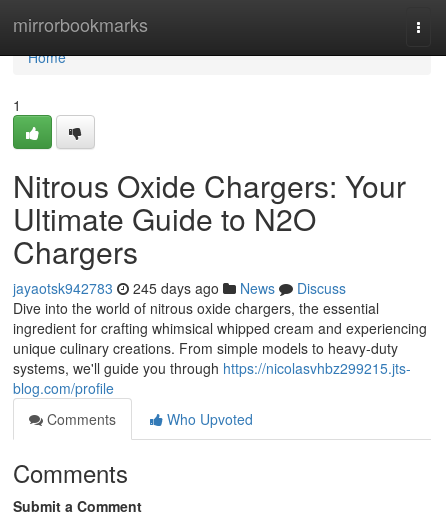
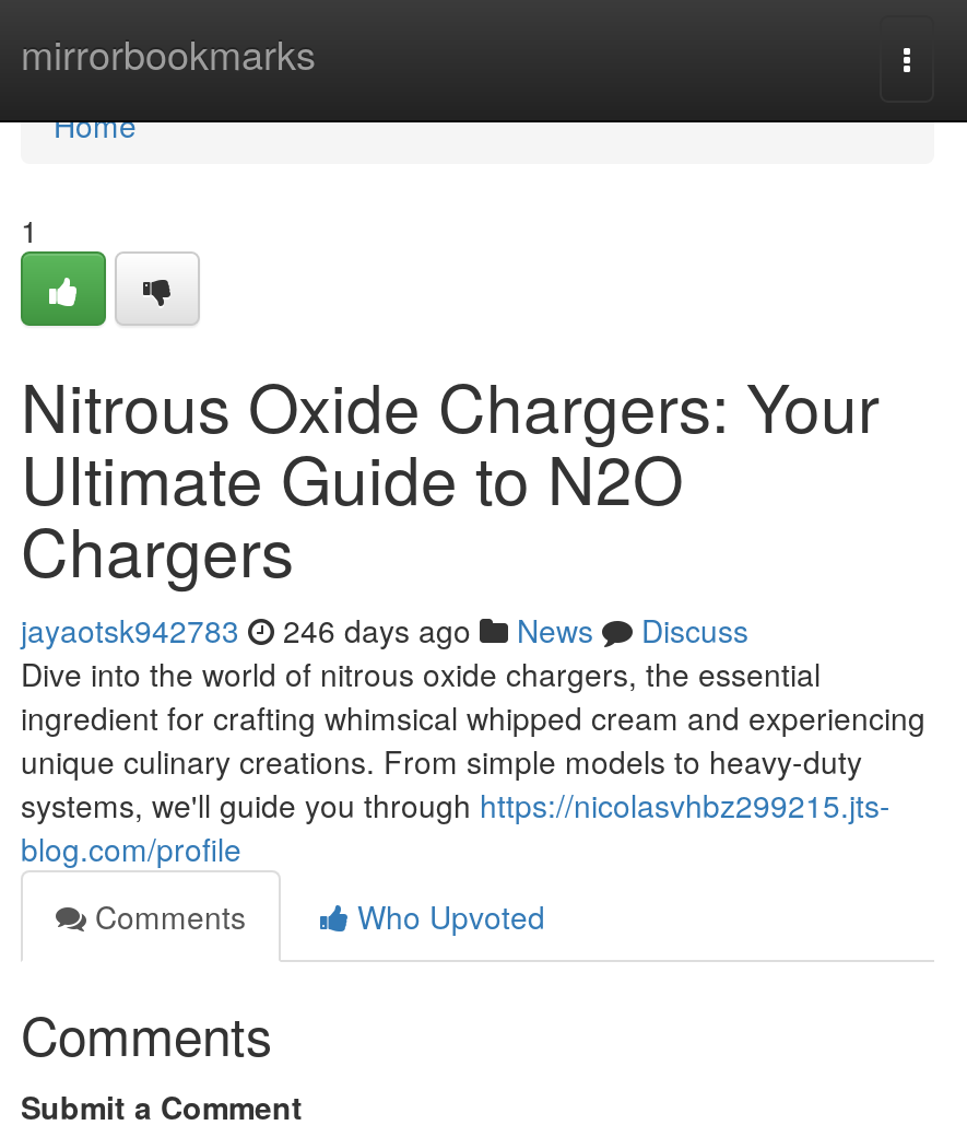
[13,278,346,298] jayaotsk942783 245 days ago News Discuss -> [21,608,748,652] jayaotsk942783 246 days ago News Discuss

